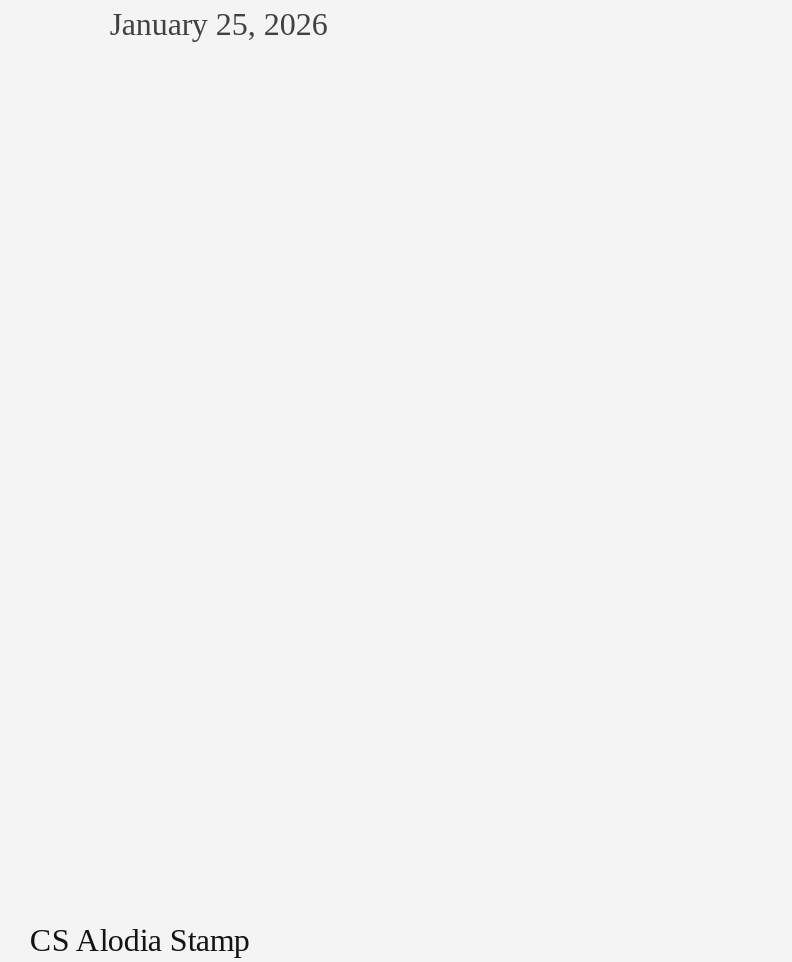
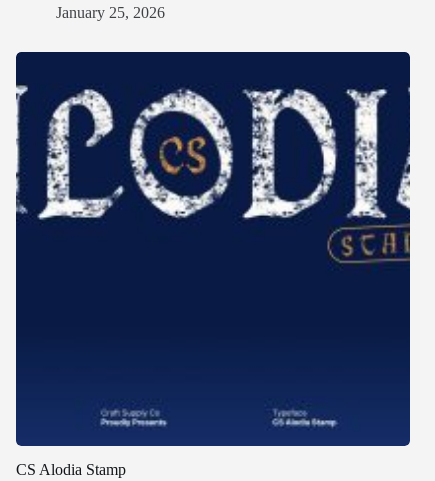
none -> [15,51,411,447] [image]

